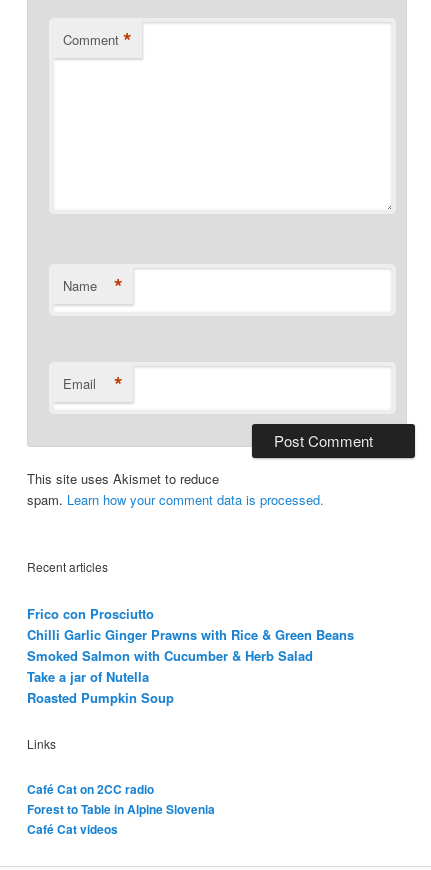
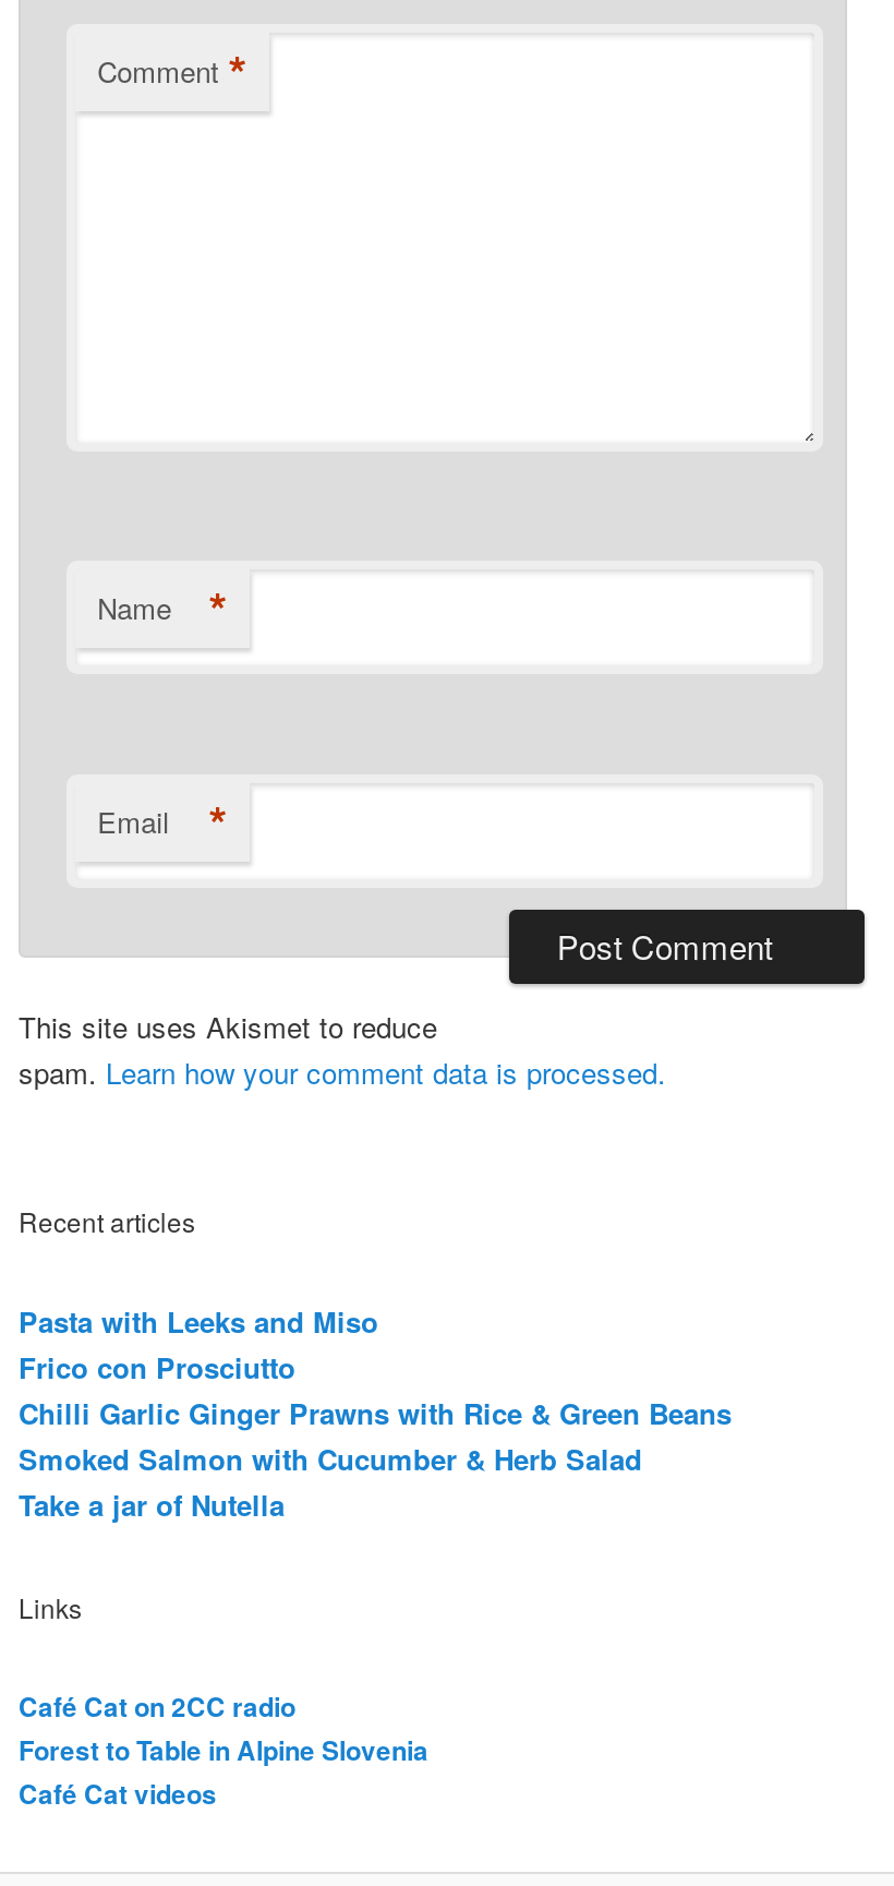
none -> [19,1300,378,1342] Pasta with Leeks and Miso
moved [27,604,354,686] -> [19,1346,732,1525]: Frico con Prosciutto | Chilli Garlic Ginger Prawns with Rice & Green Beans | Smoked Salmon with Cucumber & Herb Salad | Take a jar of Nutella
[27,688,174,707] Roasted Pumpkin Soup -> none

